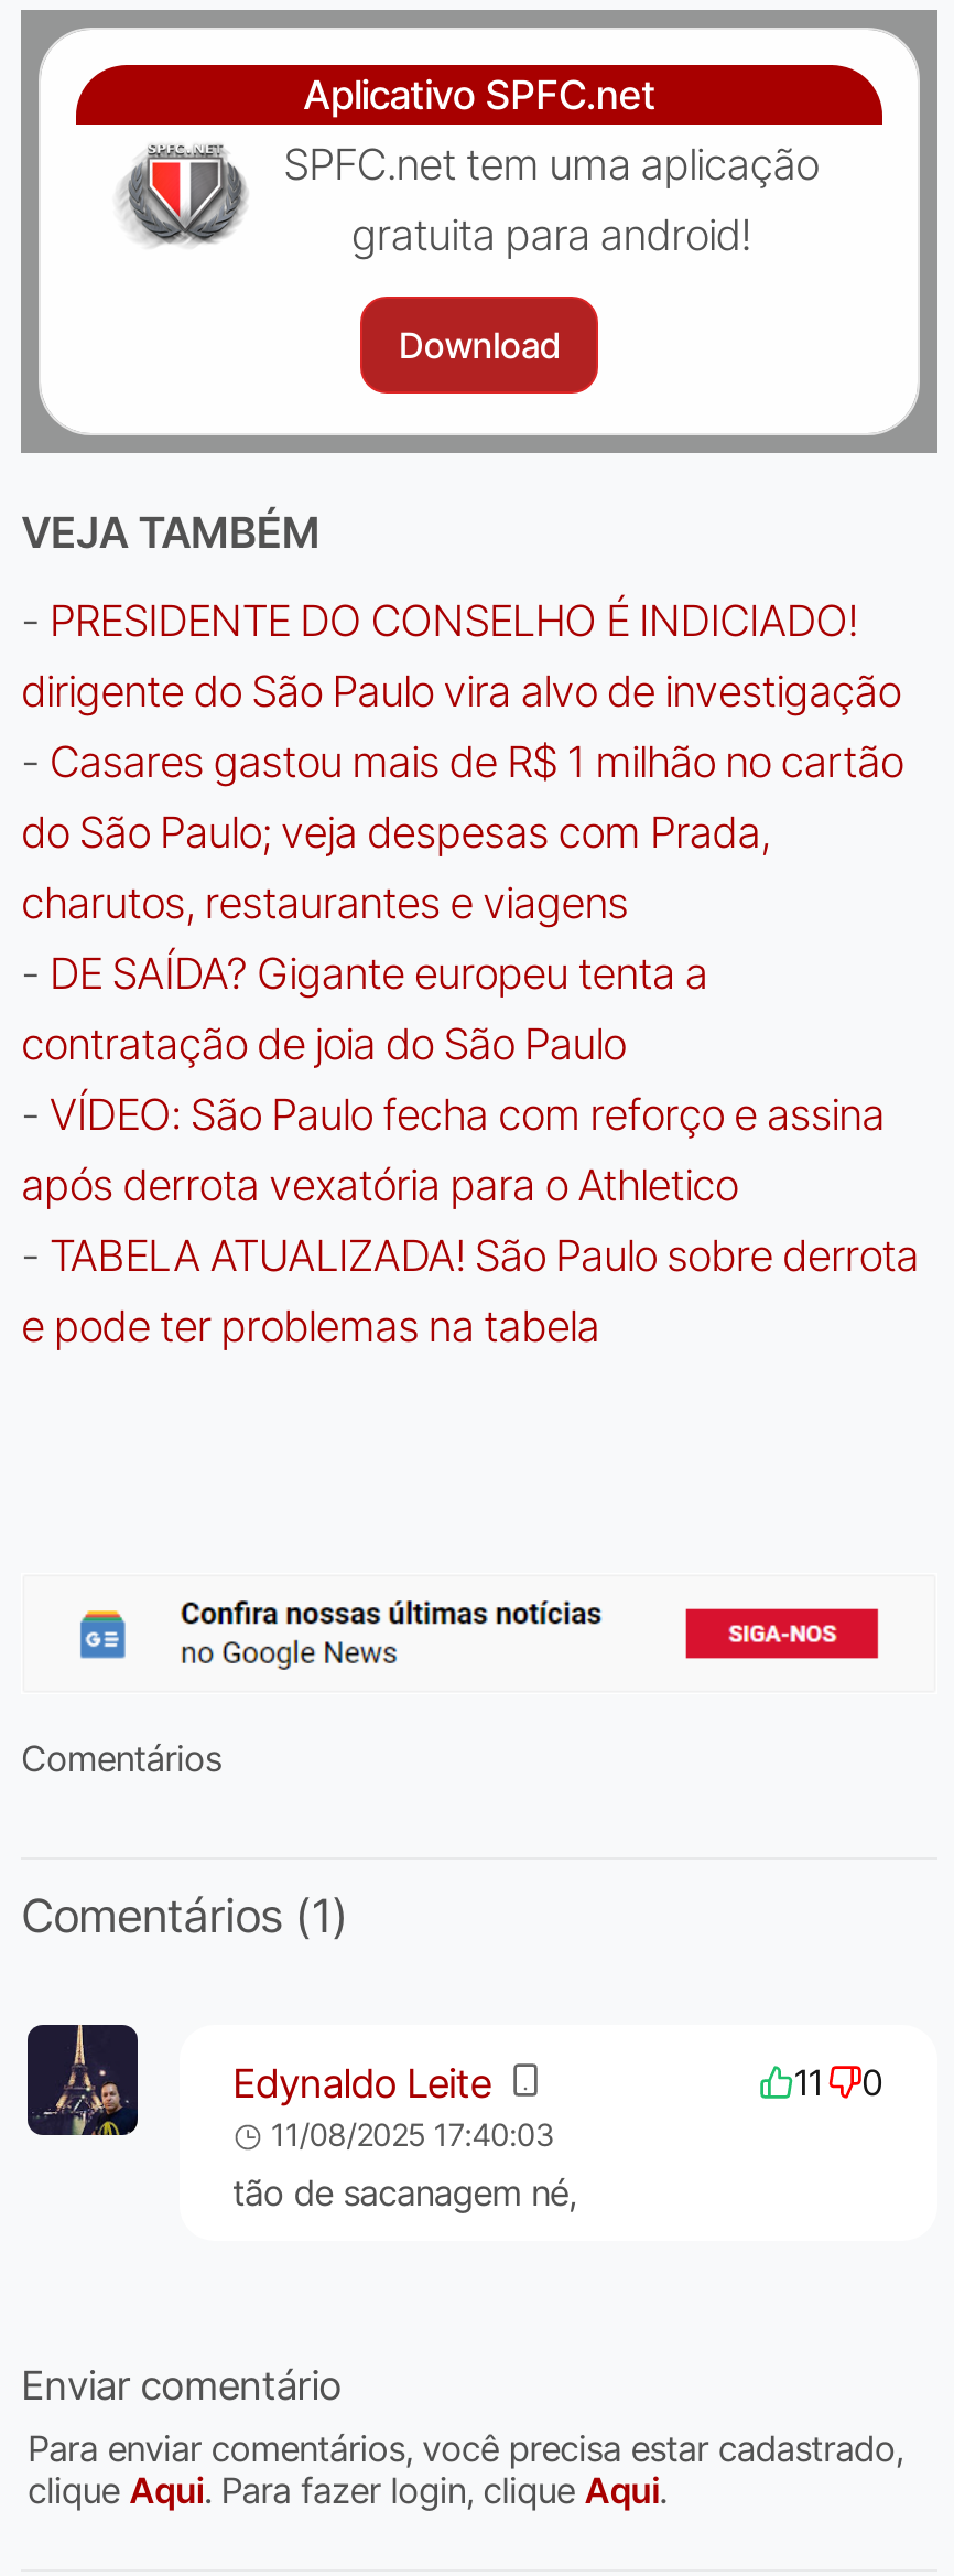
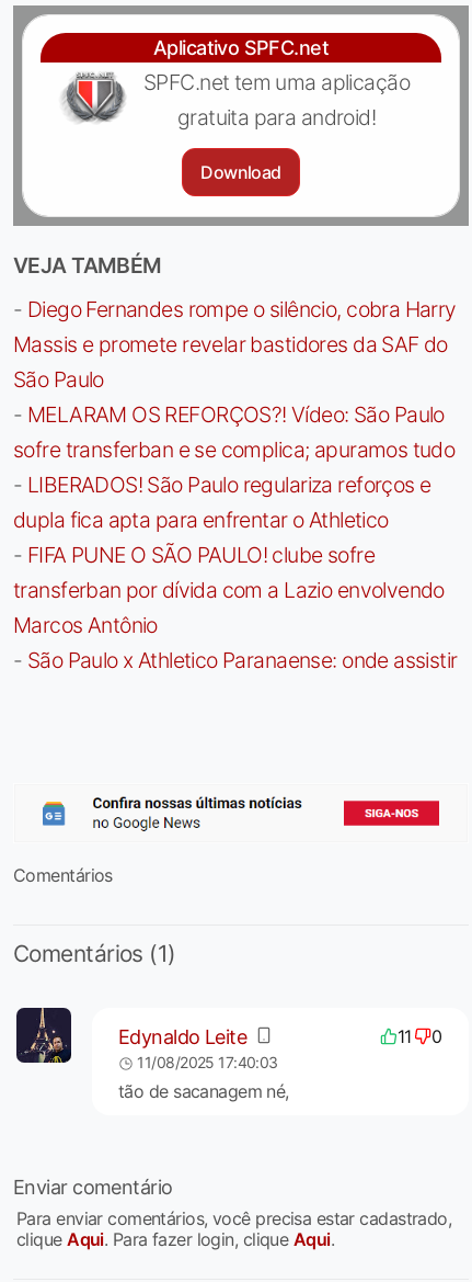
[21,593,919,1352] - PRESIDENTE DO CONSELHO É INDICIADO! | dirigente do São Paulo vira alvo de investigação | - Casares gastou mais de R$ 1 milhão no cartão | do São Paulo; veja despesas com Prada, | charutos, restaurantes e viagens | - DE SAÍDA? Gigante europeu tenta a | contratação de joia do São Paulo | - VÍDEO: São Paulo fecha com reforço e assina | após derrota vexatória para o Athletico | - TABELA ATUALIZADA! São Paulo sobre derrota | e pode ter problemas na tabela -> [13,296,457,673] - Diego Fernandes rompe o silêncio, cobra Harry | Massis e promete revelar bastidores da SAF do | São Paulo | - MELARAM OS REFORÇOS?! Vídeo: São Paulo | sofre transferban e se complica; apuramos tudo | - LIBERADOS! São Paulo regulariza reforços e | dupla fica apta para enfrentar o Athletico | - FIFA PUNE O SÃO PAULO! clube sofre | transferban por dívida com a Lazio envolvendo | Marcos Antônio | - São Paulo x Athletico Paranaense: onde assistir

